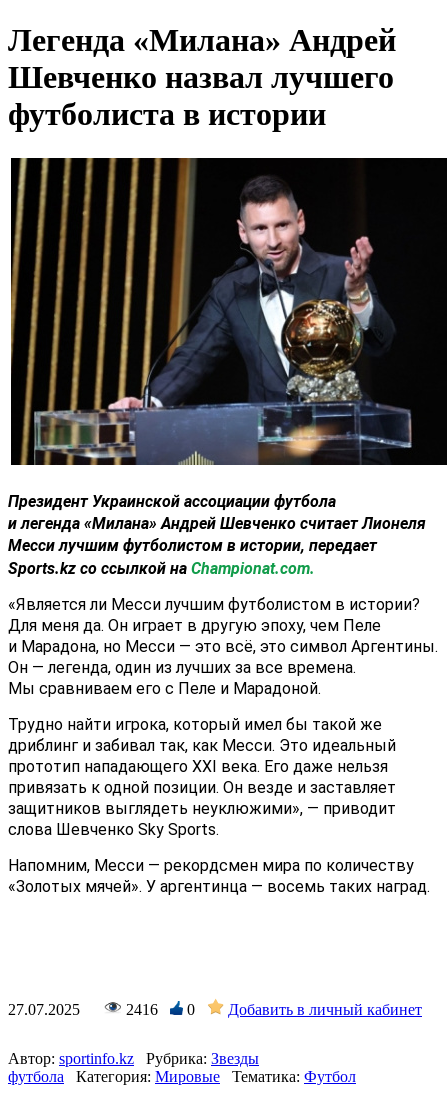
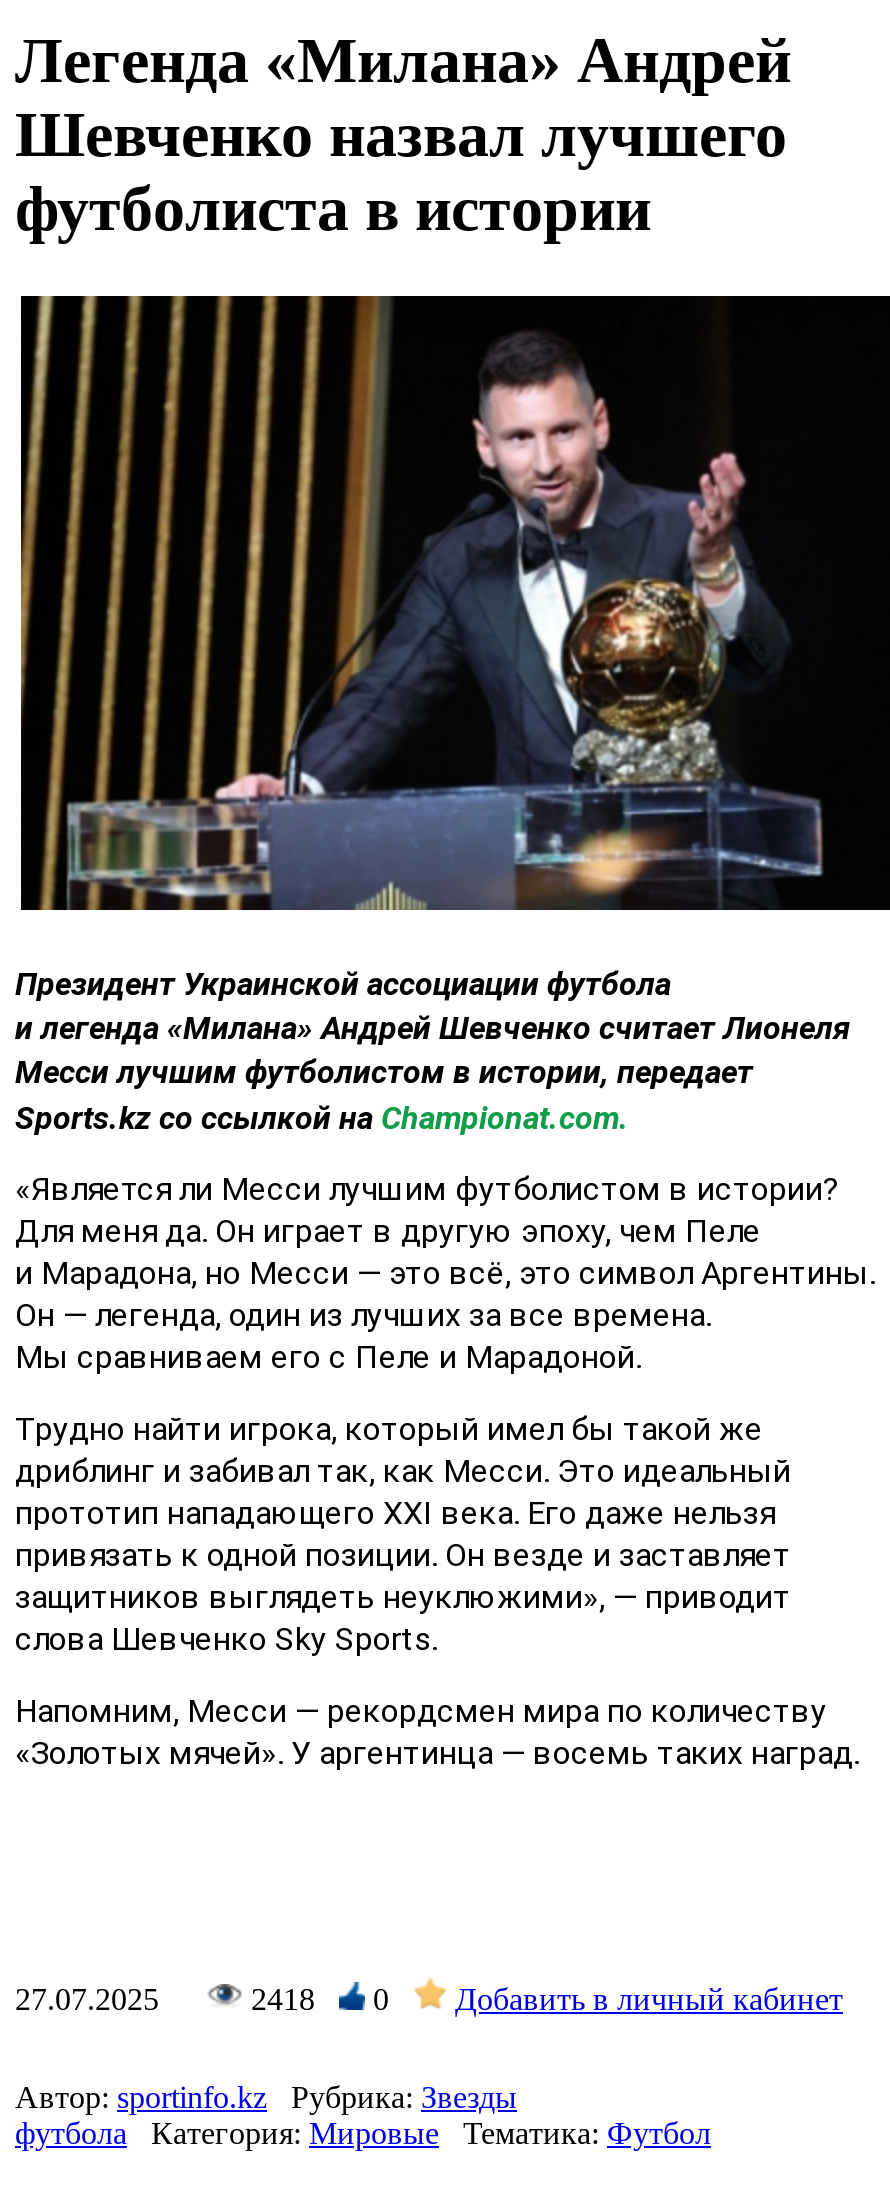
[126,1001,422,1018] 2416 0 Добавить в личный кабинет -> [251,1982,843,2016] 2418 0 Добавить в личный кабинет

